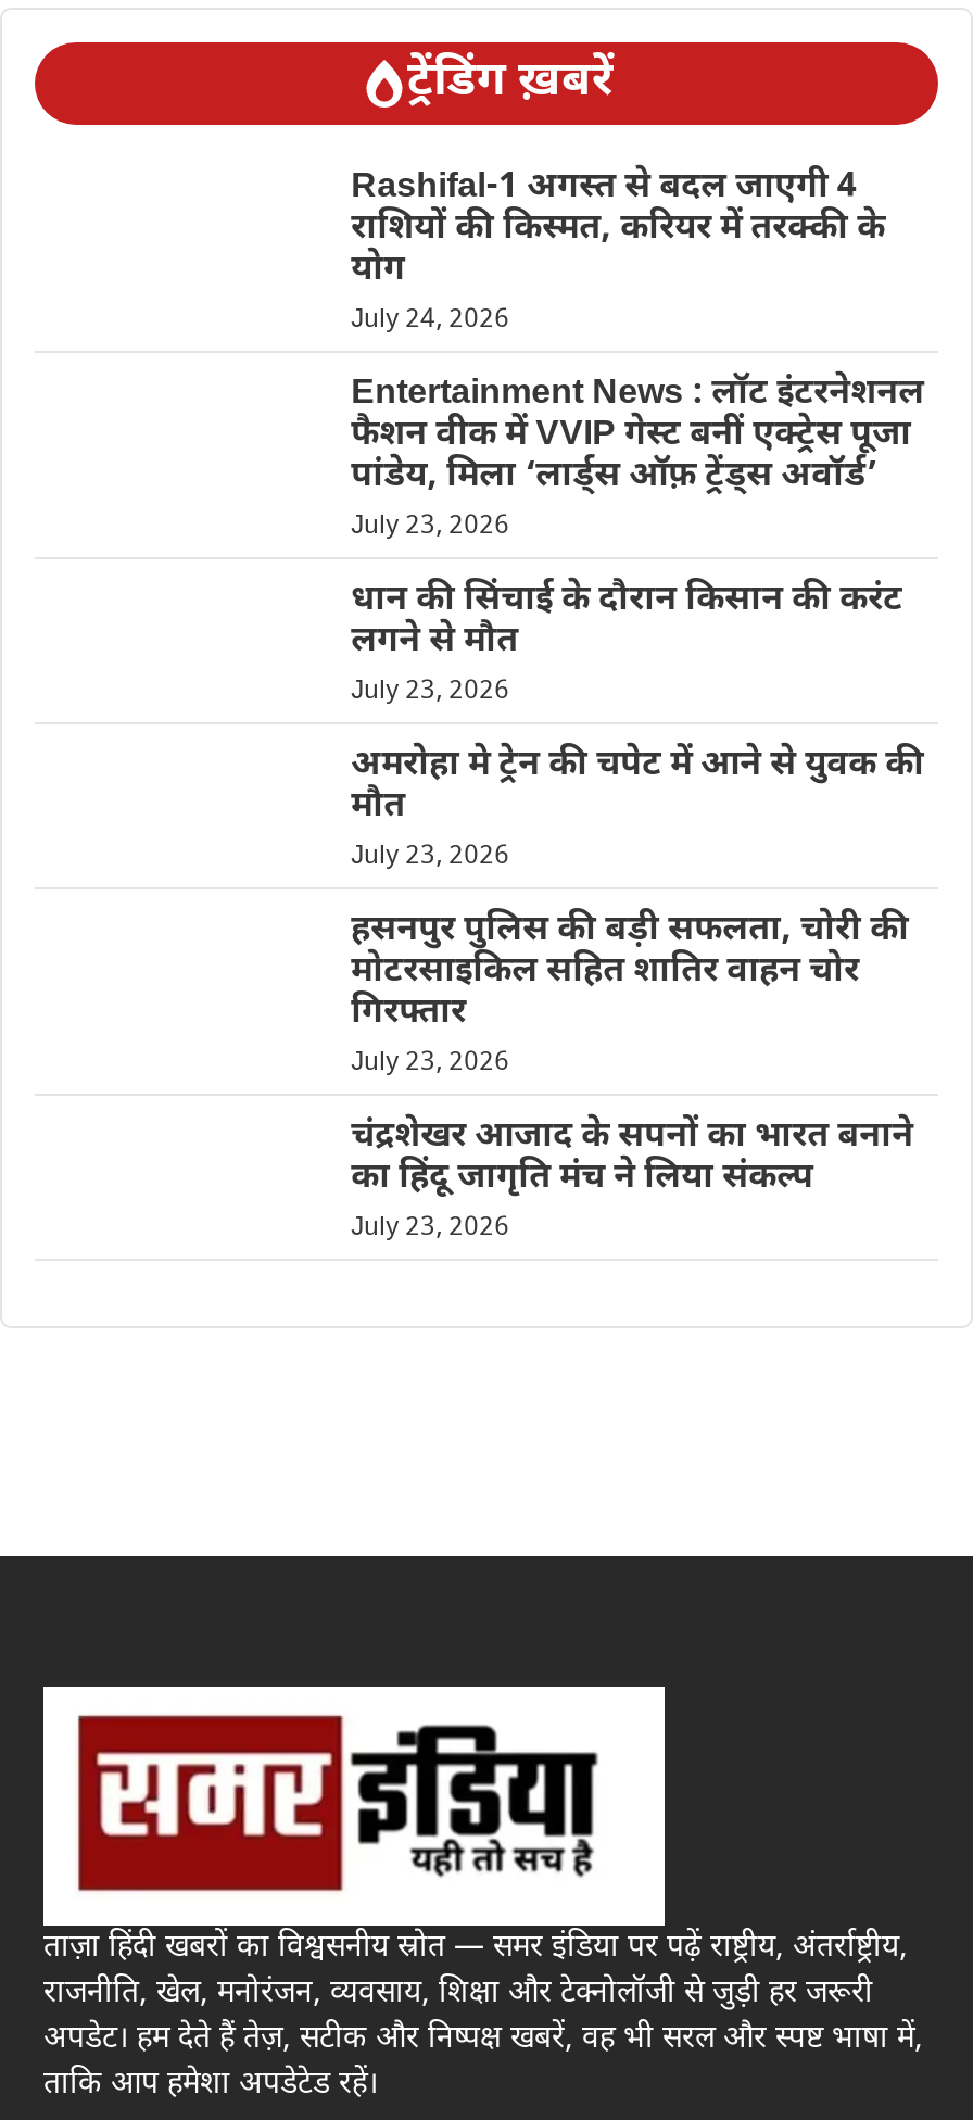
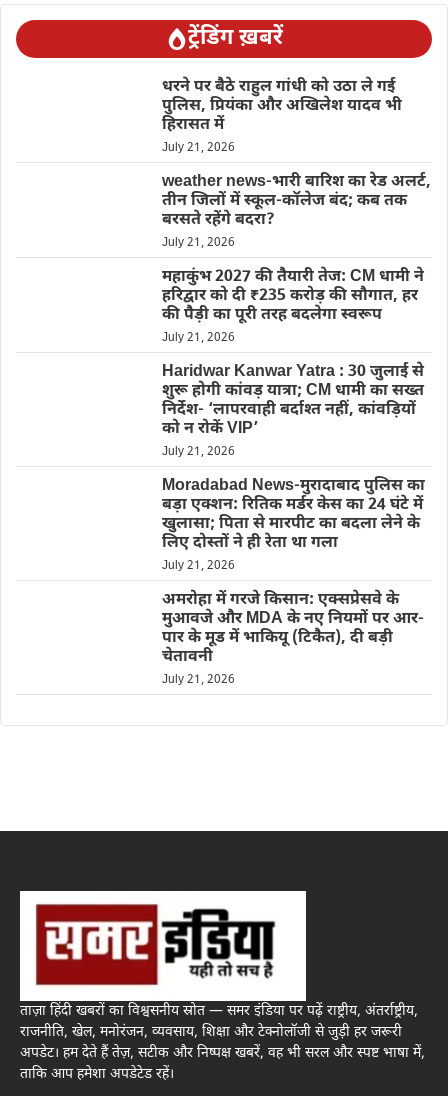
[351,166,885,337] Rashifal-1 अगस्त से बदल जाएगी 4 | राशियों की किस्मत, करियर में तरक्की के | योग | July 24, 2026 -> [162,77,402,156] धरने पर बैठे राहुल गांधी को उठा ले गई | पुलिस, प्रियंका और अखिलेश यादव भी | हिरासत में | July 21, 2026
[351,372,924,543] Entertainment News : लॉट इंटरनेशनल | फैशन वीक में VVIP गेस्ट बनीं एक्ट्रेस पूजा | पांडेय, मिला ‘लार्ड्स ऑफ़ ट्रेंड्स अवॉर्ड’ | July 23, 2026 -> [162,172,431,251] weather news-भारी बारिश का रेड अलर्ट, | तीन जिलों में स्कूल-कॉलेज बंद; कब तक | बरसते रहेंगे बदरा? | July 21, 2026
[351,578,903,709] धान की सिंचाई के दौरान किसान की करंट | लगने से मौत | July 23, 2026 -> [162,267,424,346] महाकुंभ 2027 की तैयारी तेज: CM धामी ने | हरिद्वार को दी ₹235 करोड़ की सौगात, हर | की पैड़ी का पूरी तरह बदलेगा स्वरूप | July 21, 2026
[351,743,924,874] अमरोहा मे ट्रेन की चपेट में आने से युवक की | मौत | July 23, 2026 -> [162,362,424,460] Haridwar Kanwar Yatra : 30 जुलाई से | शुरू होगी कांवड़ यात्रा; CM धामी का सख्त | निर्देश- ‘लापरवाही बर्दाश्त नहीं, कांवड़ियों | को न रोकें VIP’ | July 21, 2026
[351,908,909,1080] हसनपुर पुलिस की बड़ी सफलता, चोरी की | मोटरसाइकिल सहित शातिर वाहन चोर | गिरफ्तार | July 23, 2026 -> [162,476,425,574] Moradabad News-मुरादाबाद पुलिस का | बड़ा एक्शन: रितिक मर्डर केस का 24 घंटे में | खुलासा; पिता से मारपीट का बदला लेने के | लिए दोस्तों ने ही रेता था गला | July 21, 2026
[351,1115,913,1245] चंद्रशेखर आजाद के सपनों का भारत बनाने | का हिंदू जागृति मंच ने लिया संकल्प | July 23, 2026 -> [162,590,424,688] अमरोहा में गरजे किसान: एक्सप्रेसवे के | मुआवजे और MDA के नए नियमों पर आर- | पार के मूड में भाकियू (टिकैत), दी बड़ी | चेतावनी | July 21, 2026

